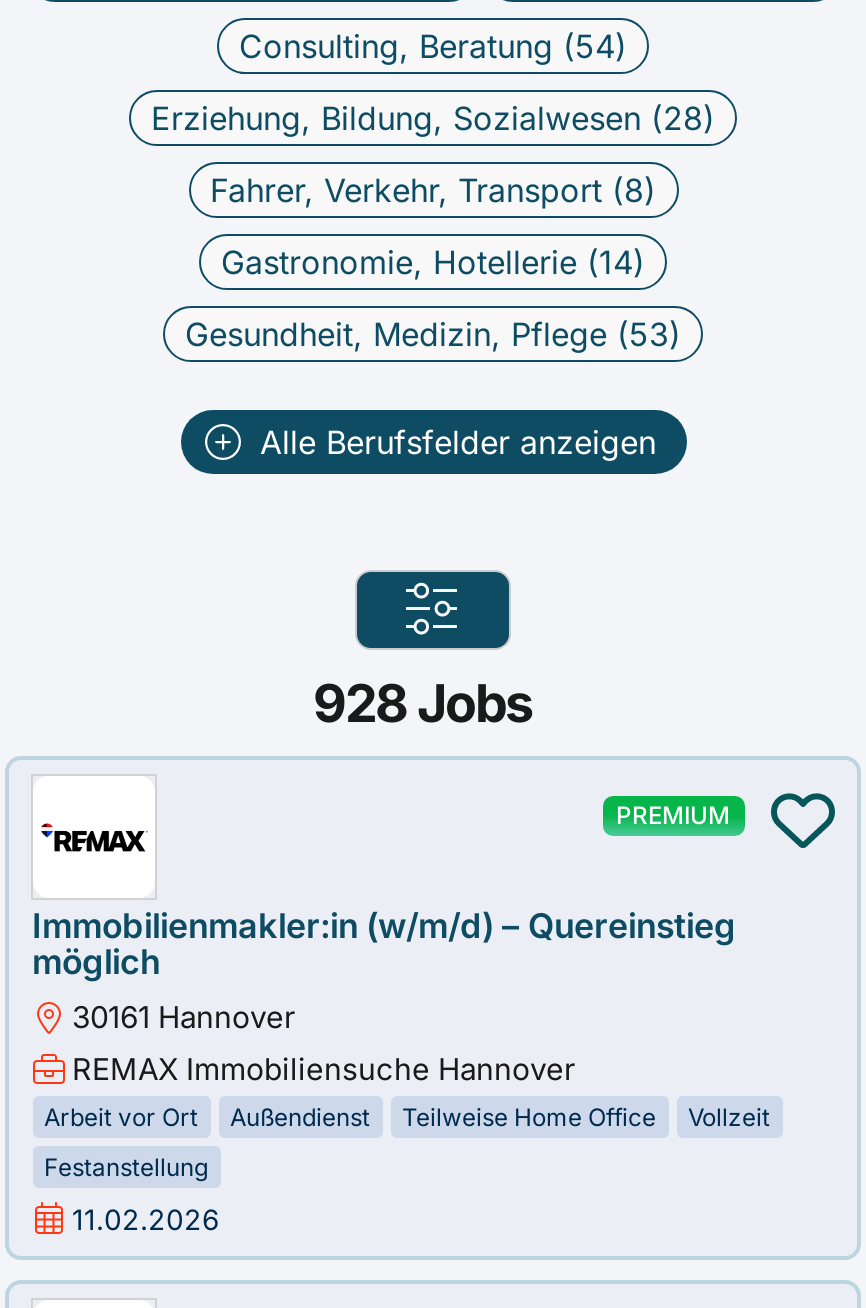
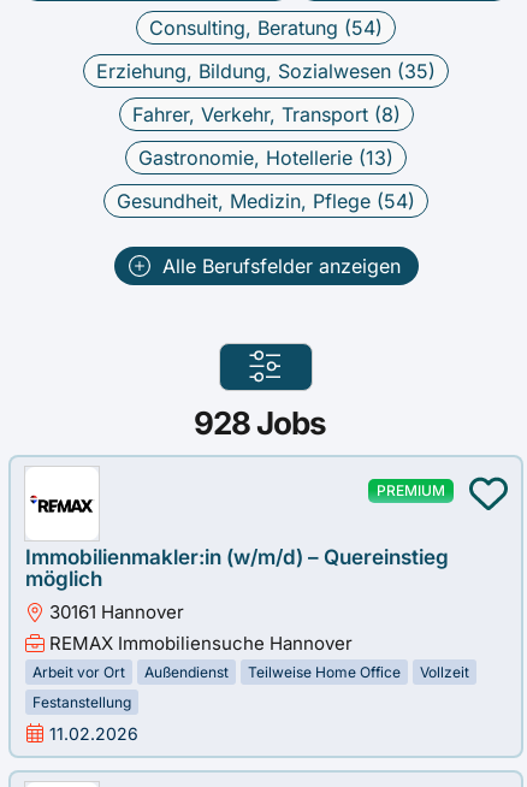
[151,98,715,138] Erziehung, Bildung, Sozialwesen (28) -> [96,59,436,83] Erziehung, Bildung, Sozialwesen (35)
[221,242,645,282] Gastronomie, Hotellerie (14) -> [138,146,393,170] Gastronomie, Hotellerie (13)
[185,314,681,354] Gesundheit, Medizin, Pflege (53) -> [117,189,415,213] Gesundheit, Medizin, Pflege (54)

